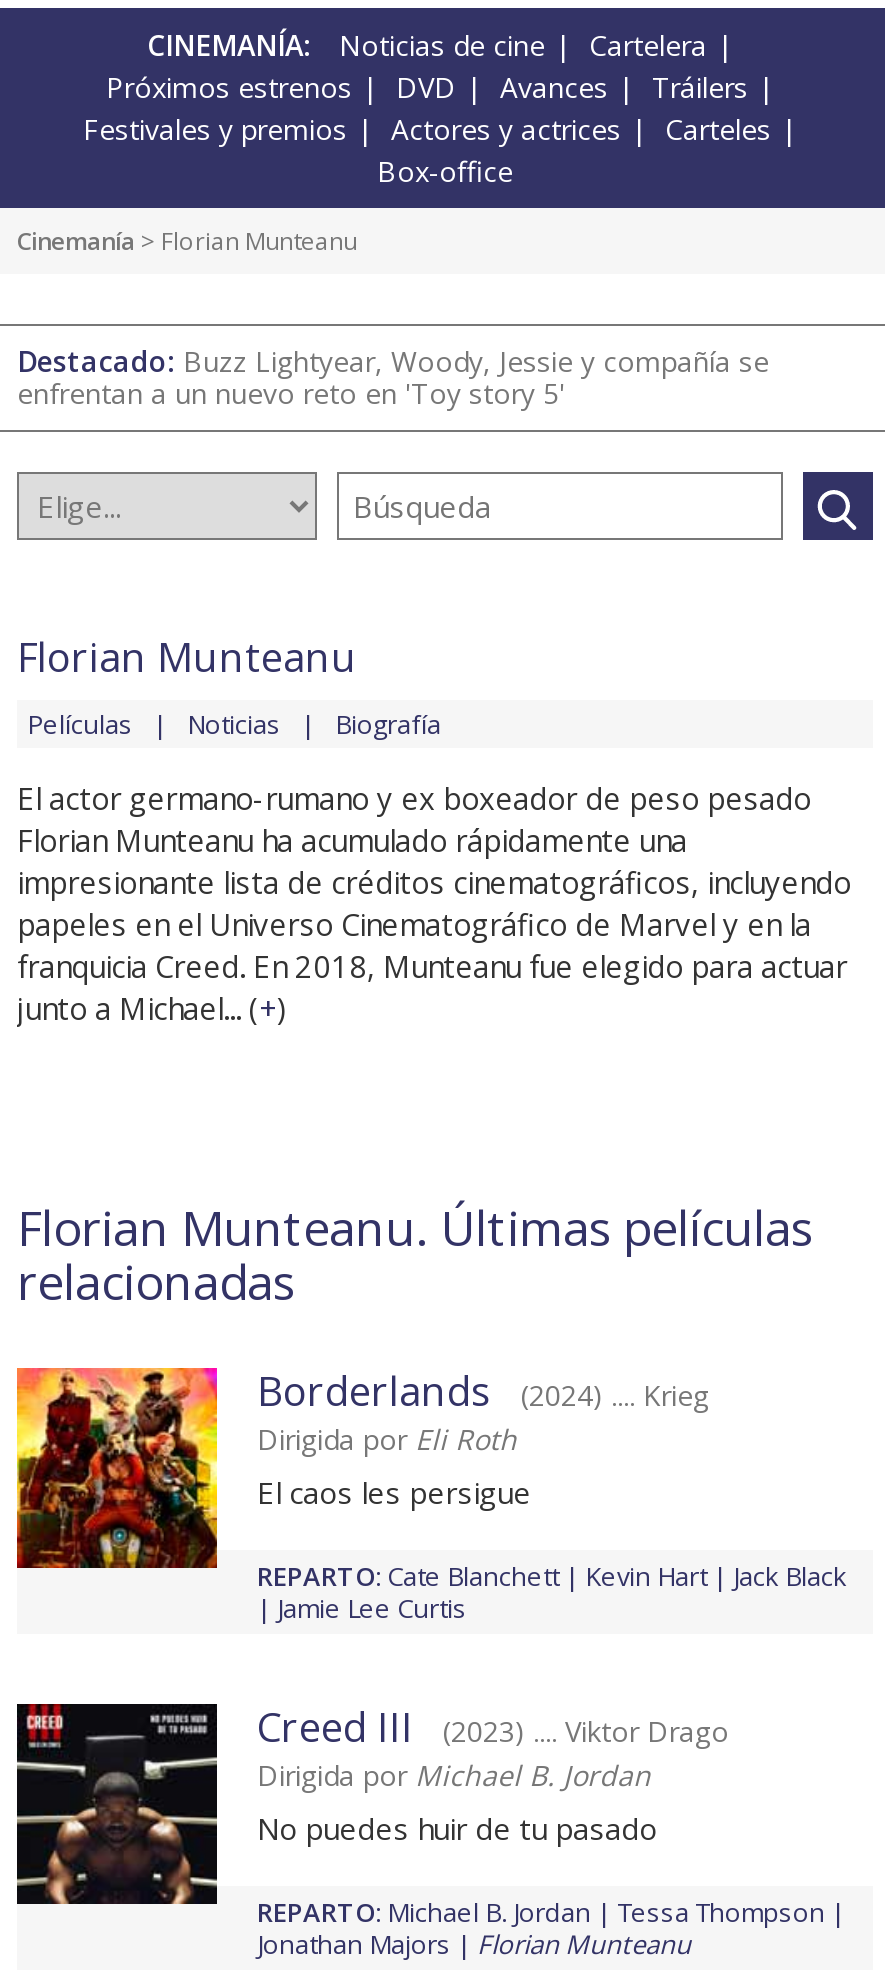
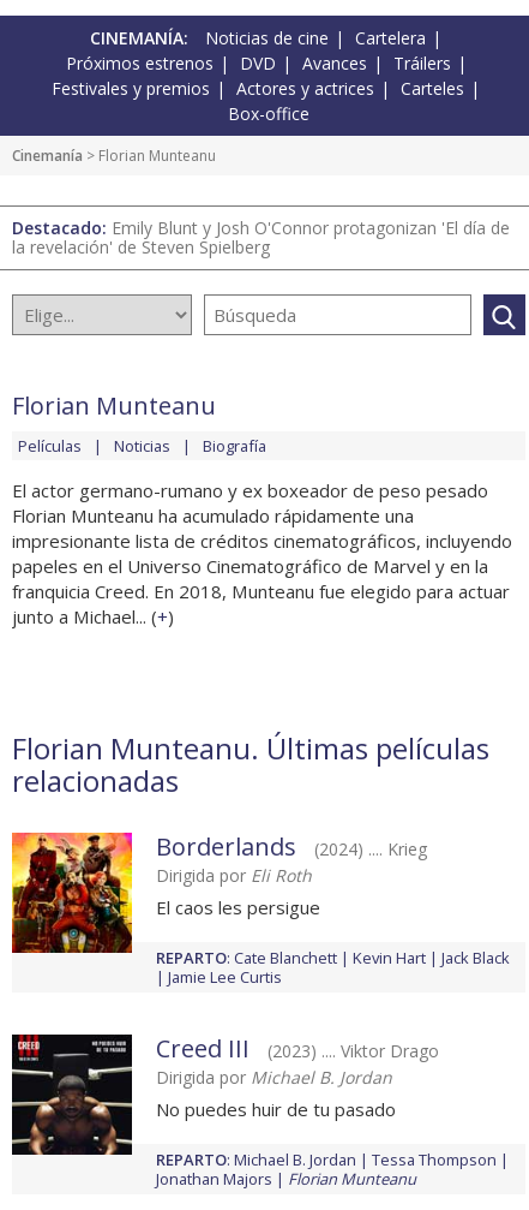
[17,342,769,412] Destacado: Buzz Lightyear, Woody, Jessie y compañía se | enfrentan a un nuevo reto en 'Toy story 5' -> [12,217,510,259] Destacado: Emily Blunt y Josh O'Connor protagonizan 'El día de | la revelación' de Steven Spielberg

